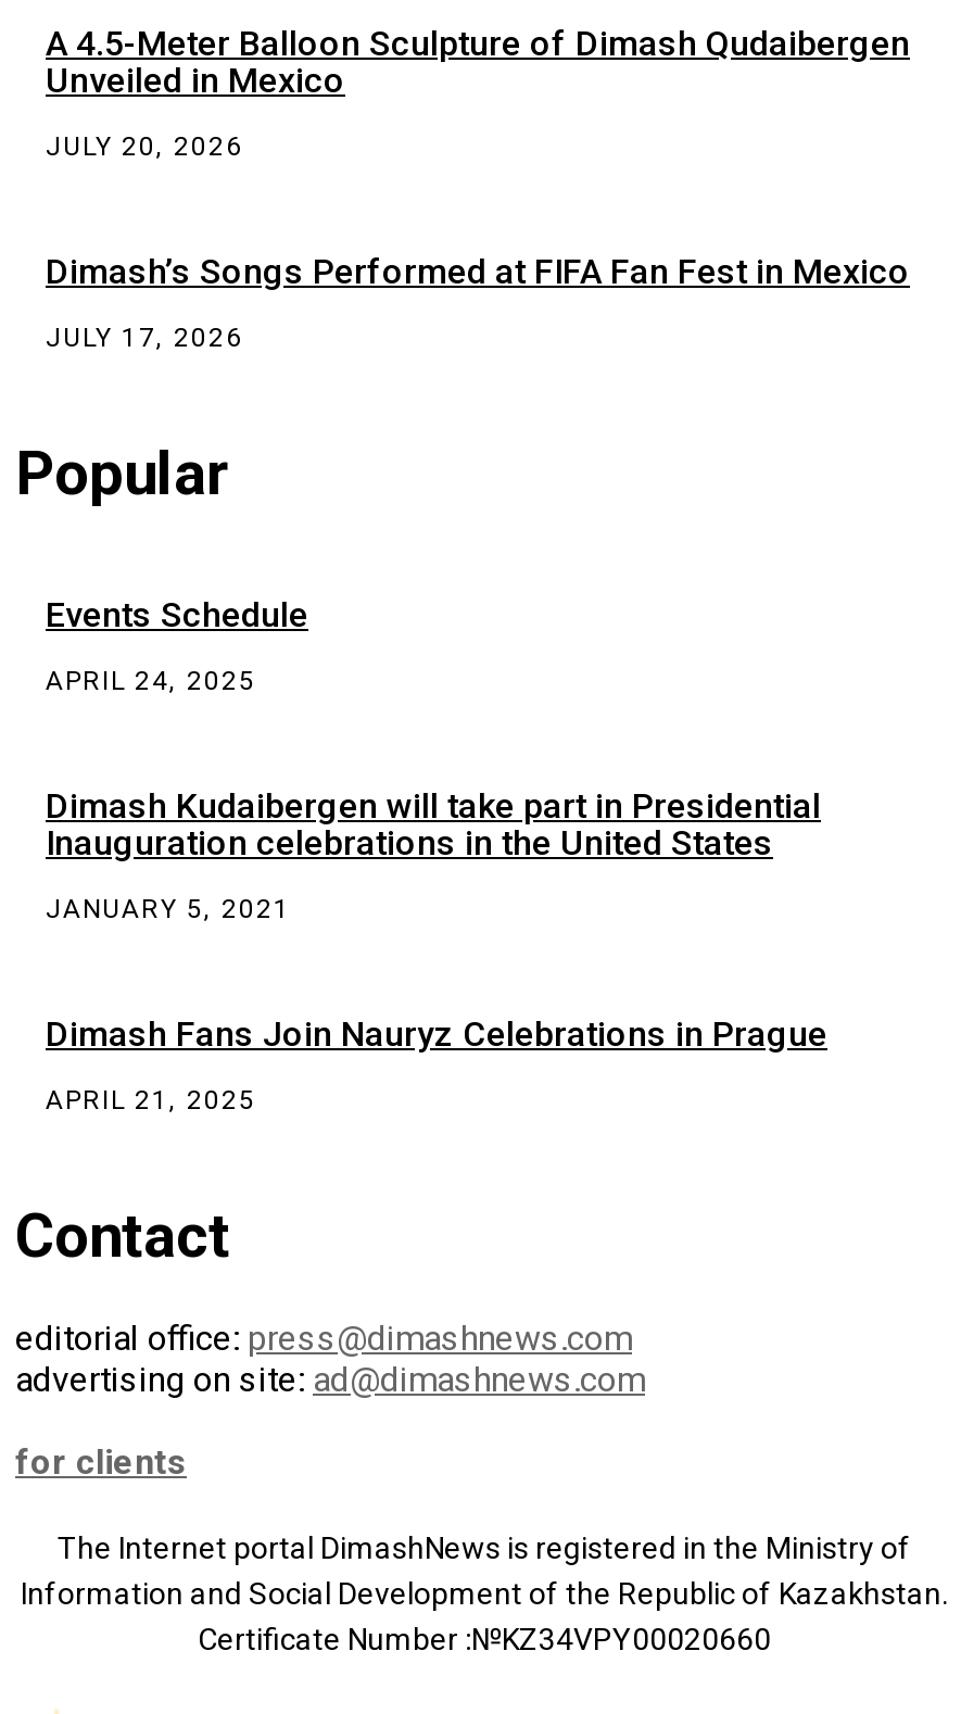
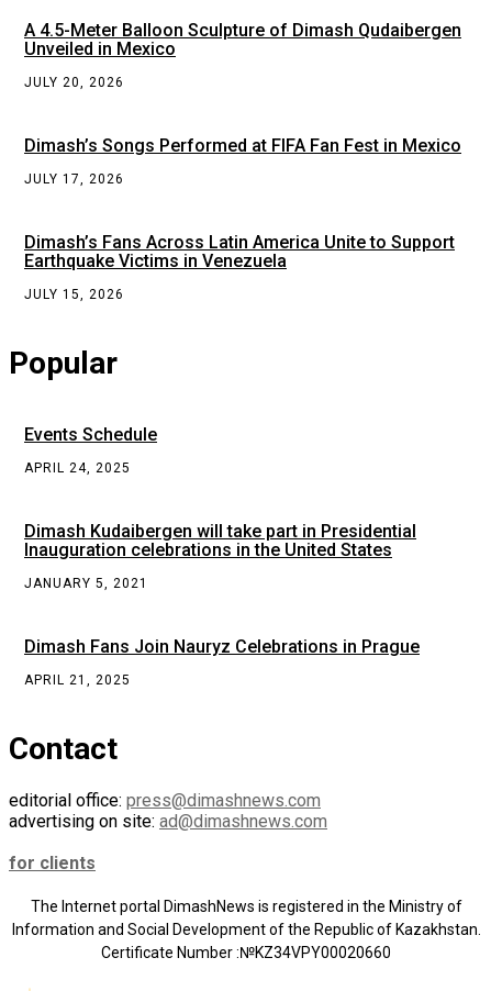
none -> [24,232,455,303] Dimash’s Fans Across Latin America Unite to Support | Earthquake Victims in Venezuela | JULY 15, 2026

